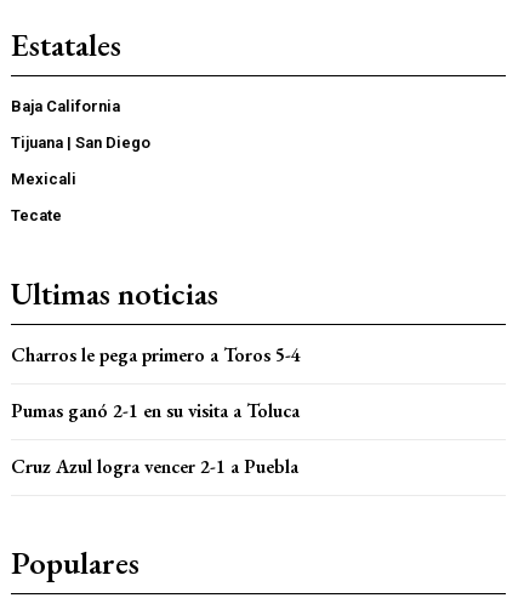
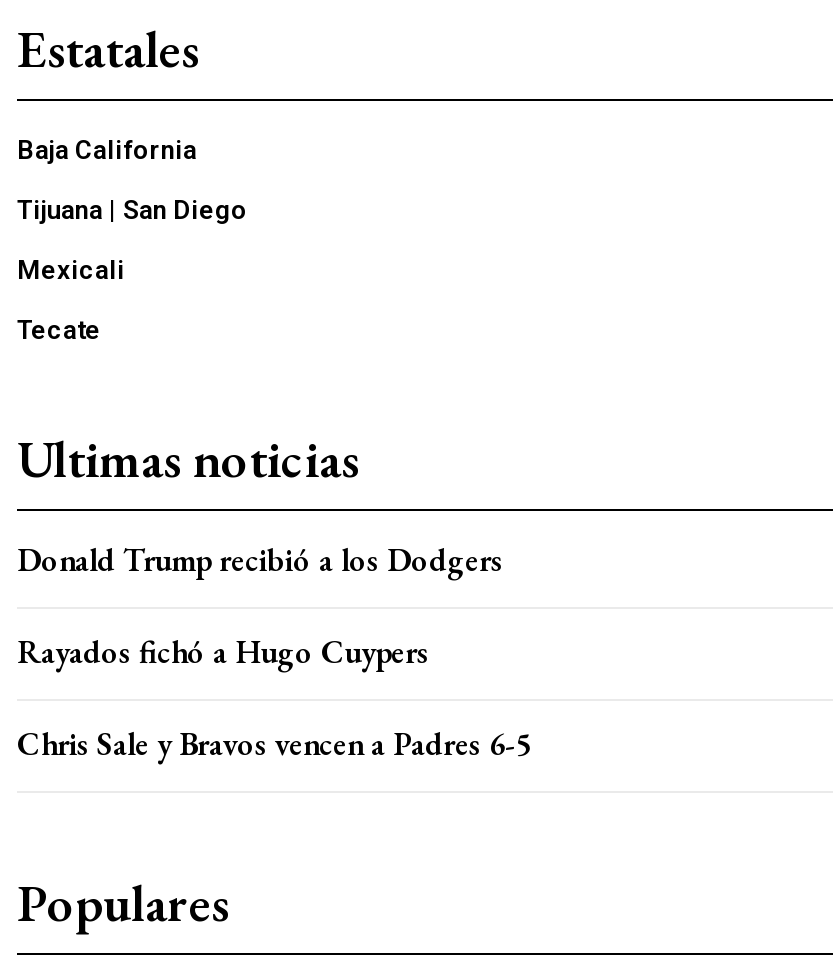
[11,342,301,367] Charros le pega primero a Toros 5-4 -> [17,538,503,580] Donald Trump recibió a los Dodgers
[11,397,300,423] Pumas ganó 2-1 en su visita a Toluca -> [17,630,429,672] Rayados fichó a Hugo Cuypers
[11,453,298,479] Cruz Azul logra vencer 2-1 a Puebla -> [17,722,531,764] Chris Sale y Bravos vencen a Padres 6-5

